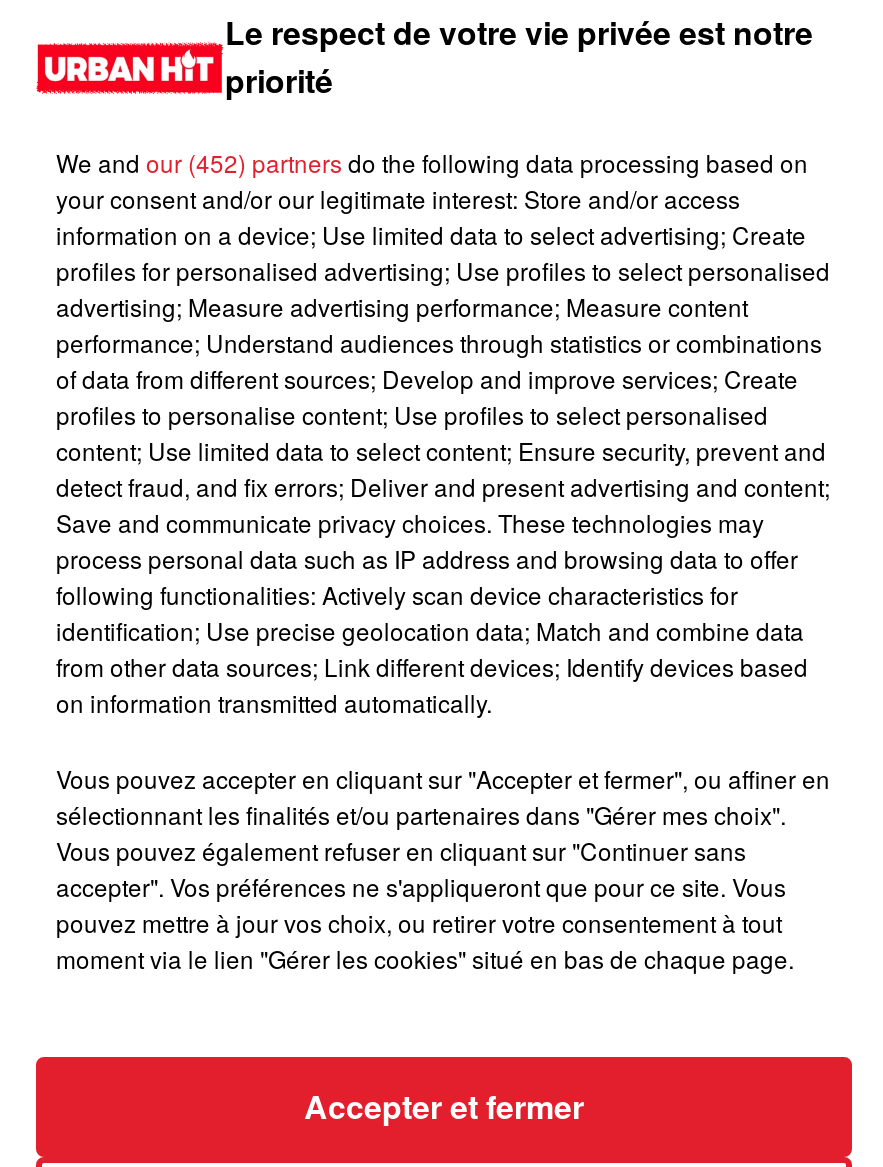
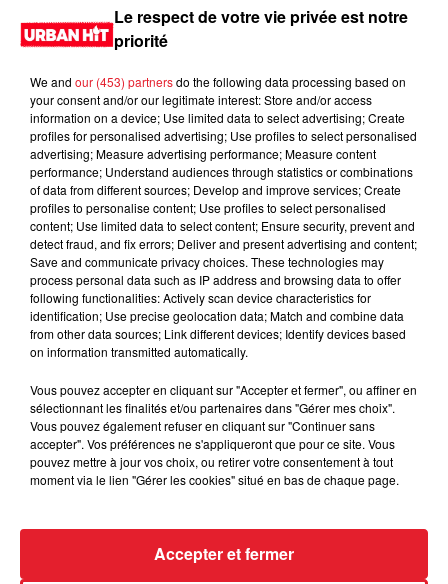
[56,145,808,179] We and our (452) partners do the following data processing based on -> [30,73,406,90] We and our (453) partners do the following data processing based on

